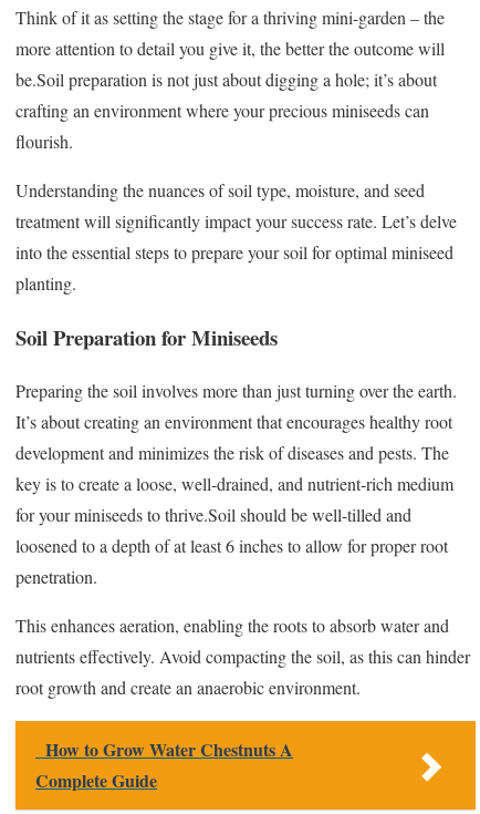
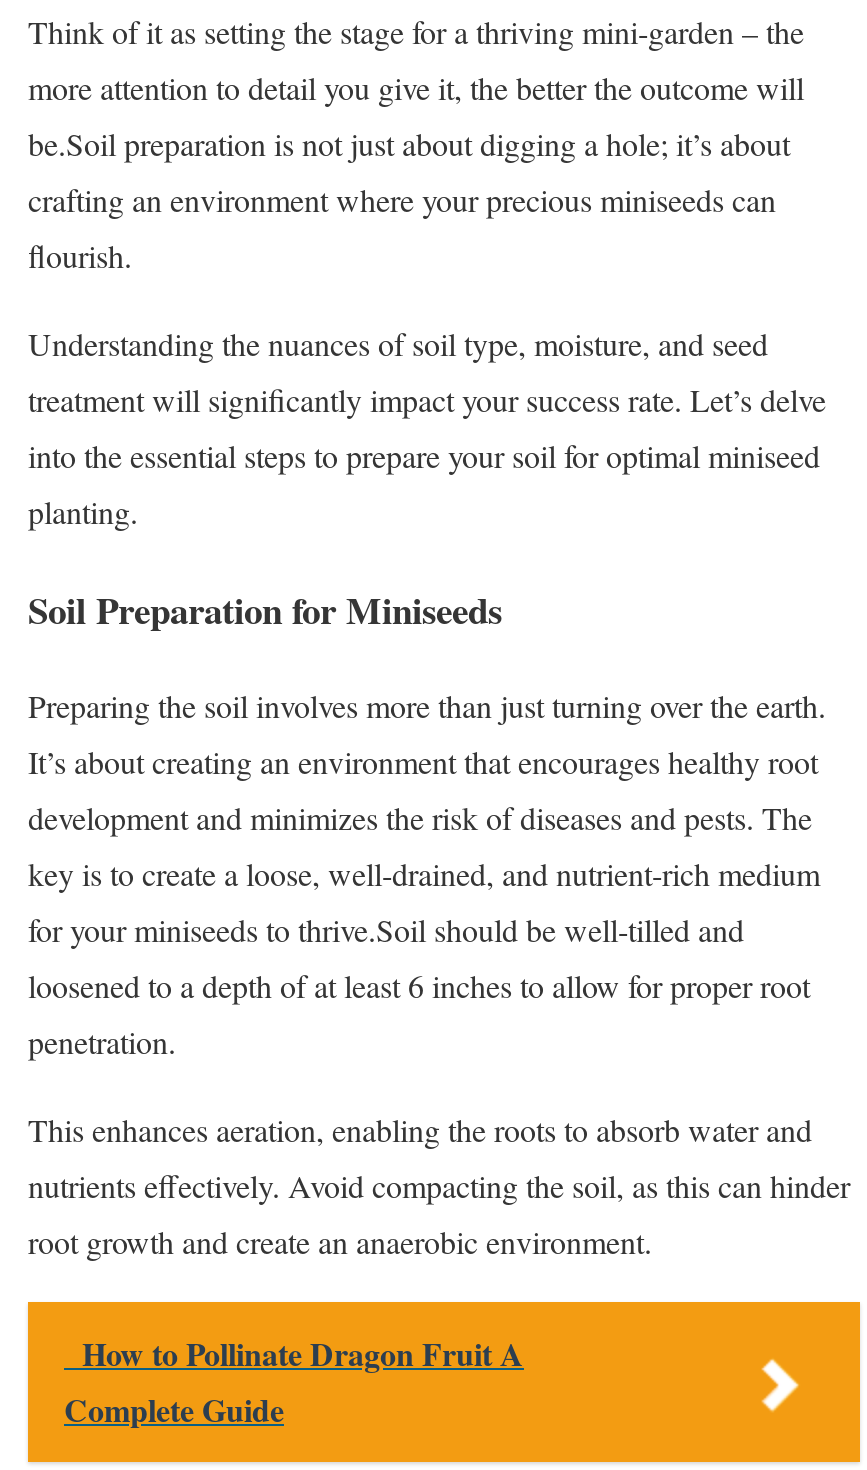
[45,737,293,762] How to Grow Water Chestnuts A -> [82,1331,524,1377] How to Pollinate Dragon Fruit A

